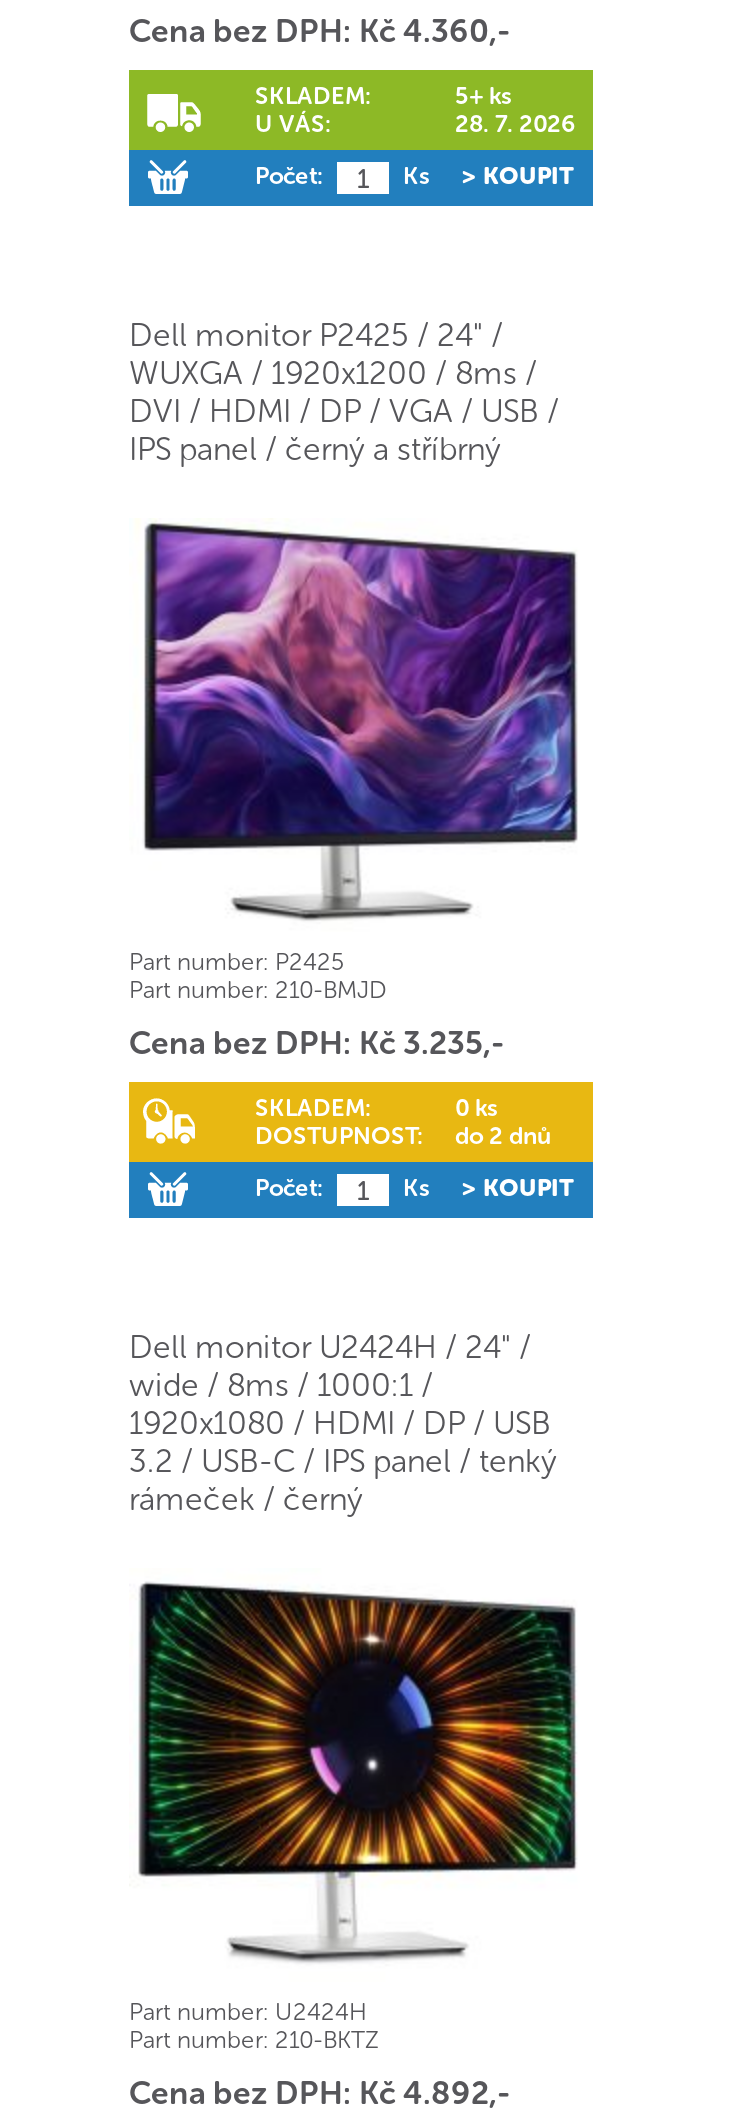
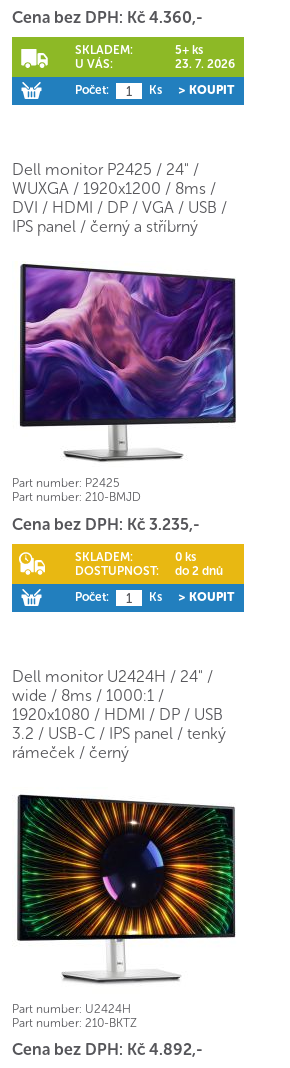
[455,109,575,137] 28. 7. 2026 -> [175,57,235,71] 23. 7. 2026

